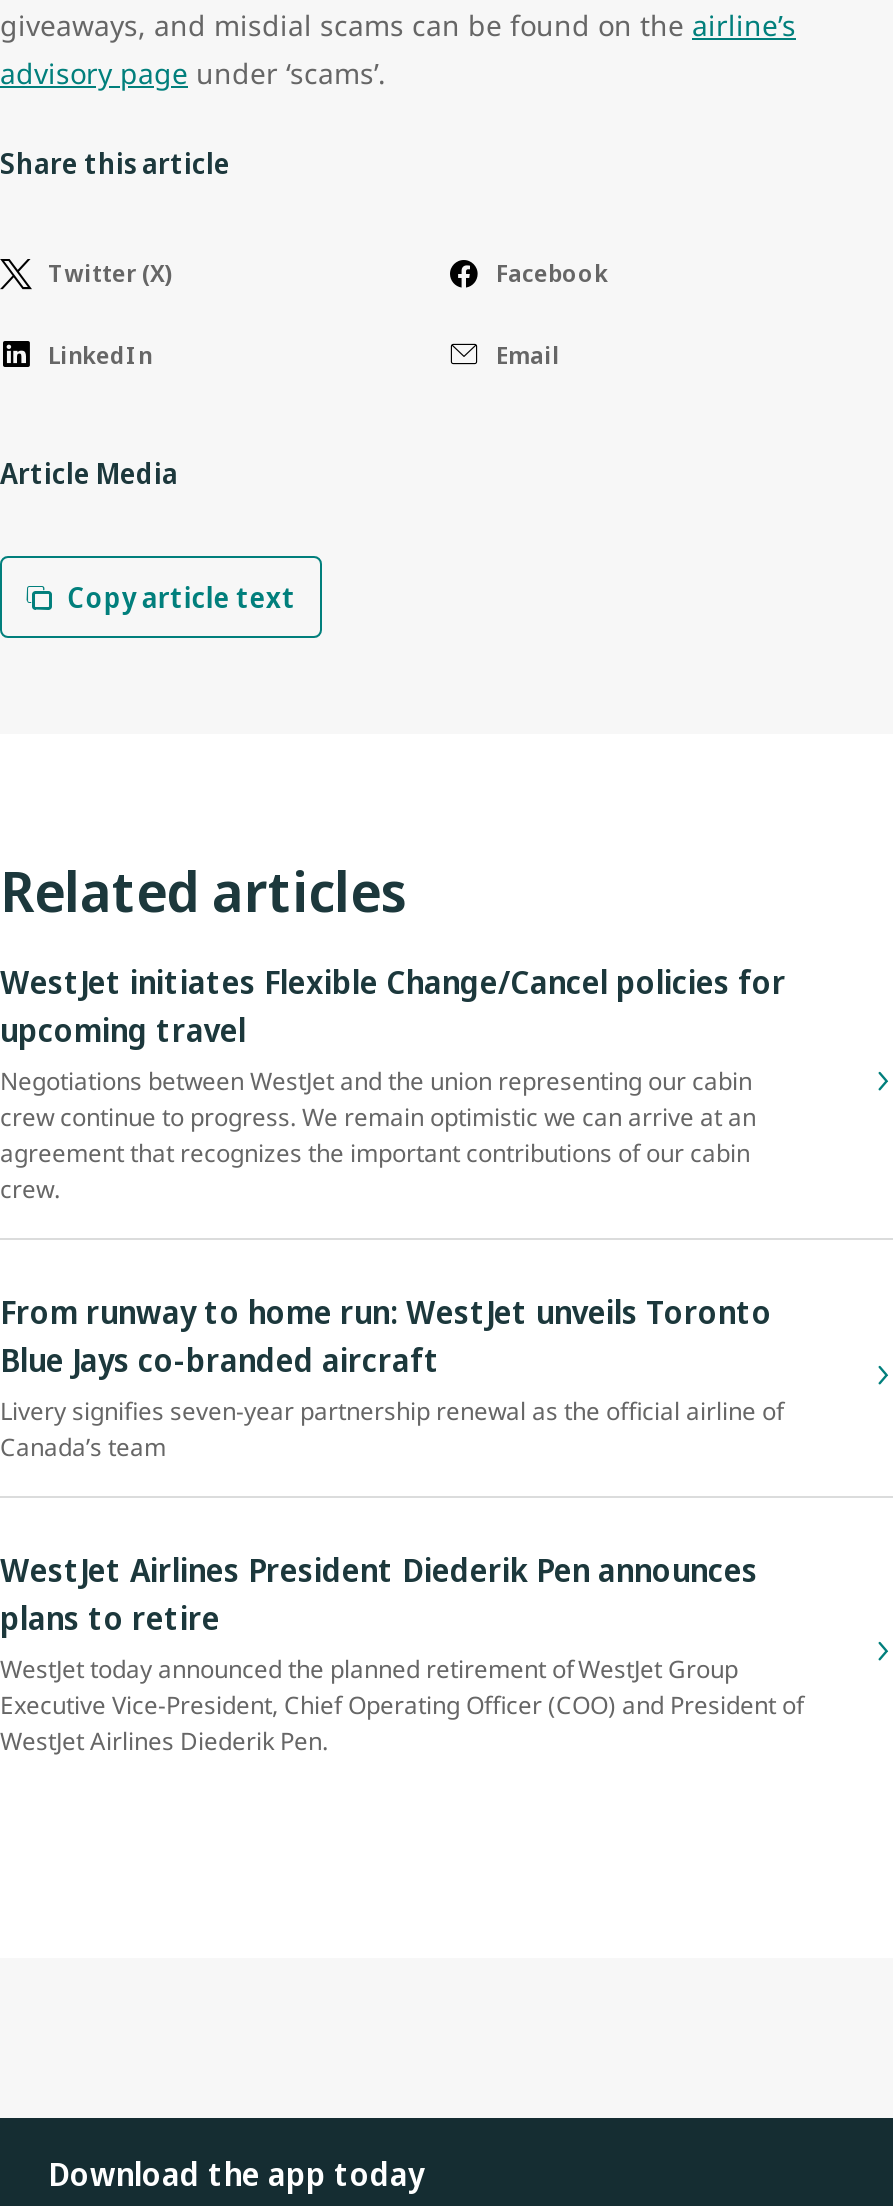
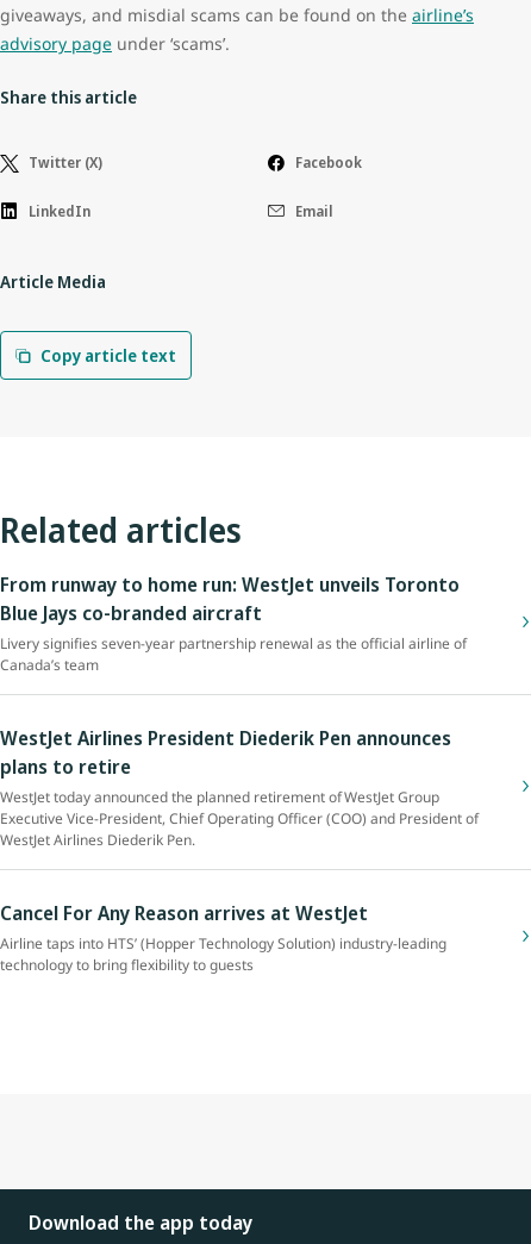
[0,961,786,1207] WestJet initiates Flexible Change/Cancel policies for | upcoming travel | Negotiations between WestJet and the union representing our cabin | crew continue to progress. We remain optimistic we can arrive at an | agreement that recognizes the important contributions of our cabin | crew. -> none
moved [0,1291,804,1759] -> [0,572,479,850]: From runway to home run: WestJet unveils Toronto | Blue Jays co-branded aircraft | Livery signifies seven-year partnership renewal as the official airline of | ... | Executive Vice-President, Chief Operating Officer (COO) and President of | WestJet Airlines Diederik Pen.
none -> [0,900,446,975] Cancel For Any Reason arrives at WestJet | Airline taps into HTS’ (Hopper Technology Solution) industry-leading | technology to bring flexibility to guests

